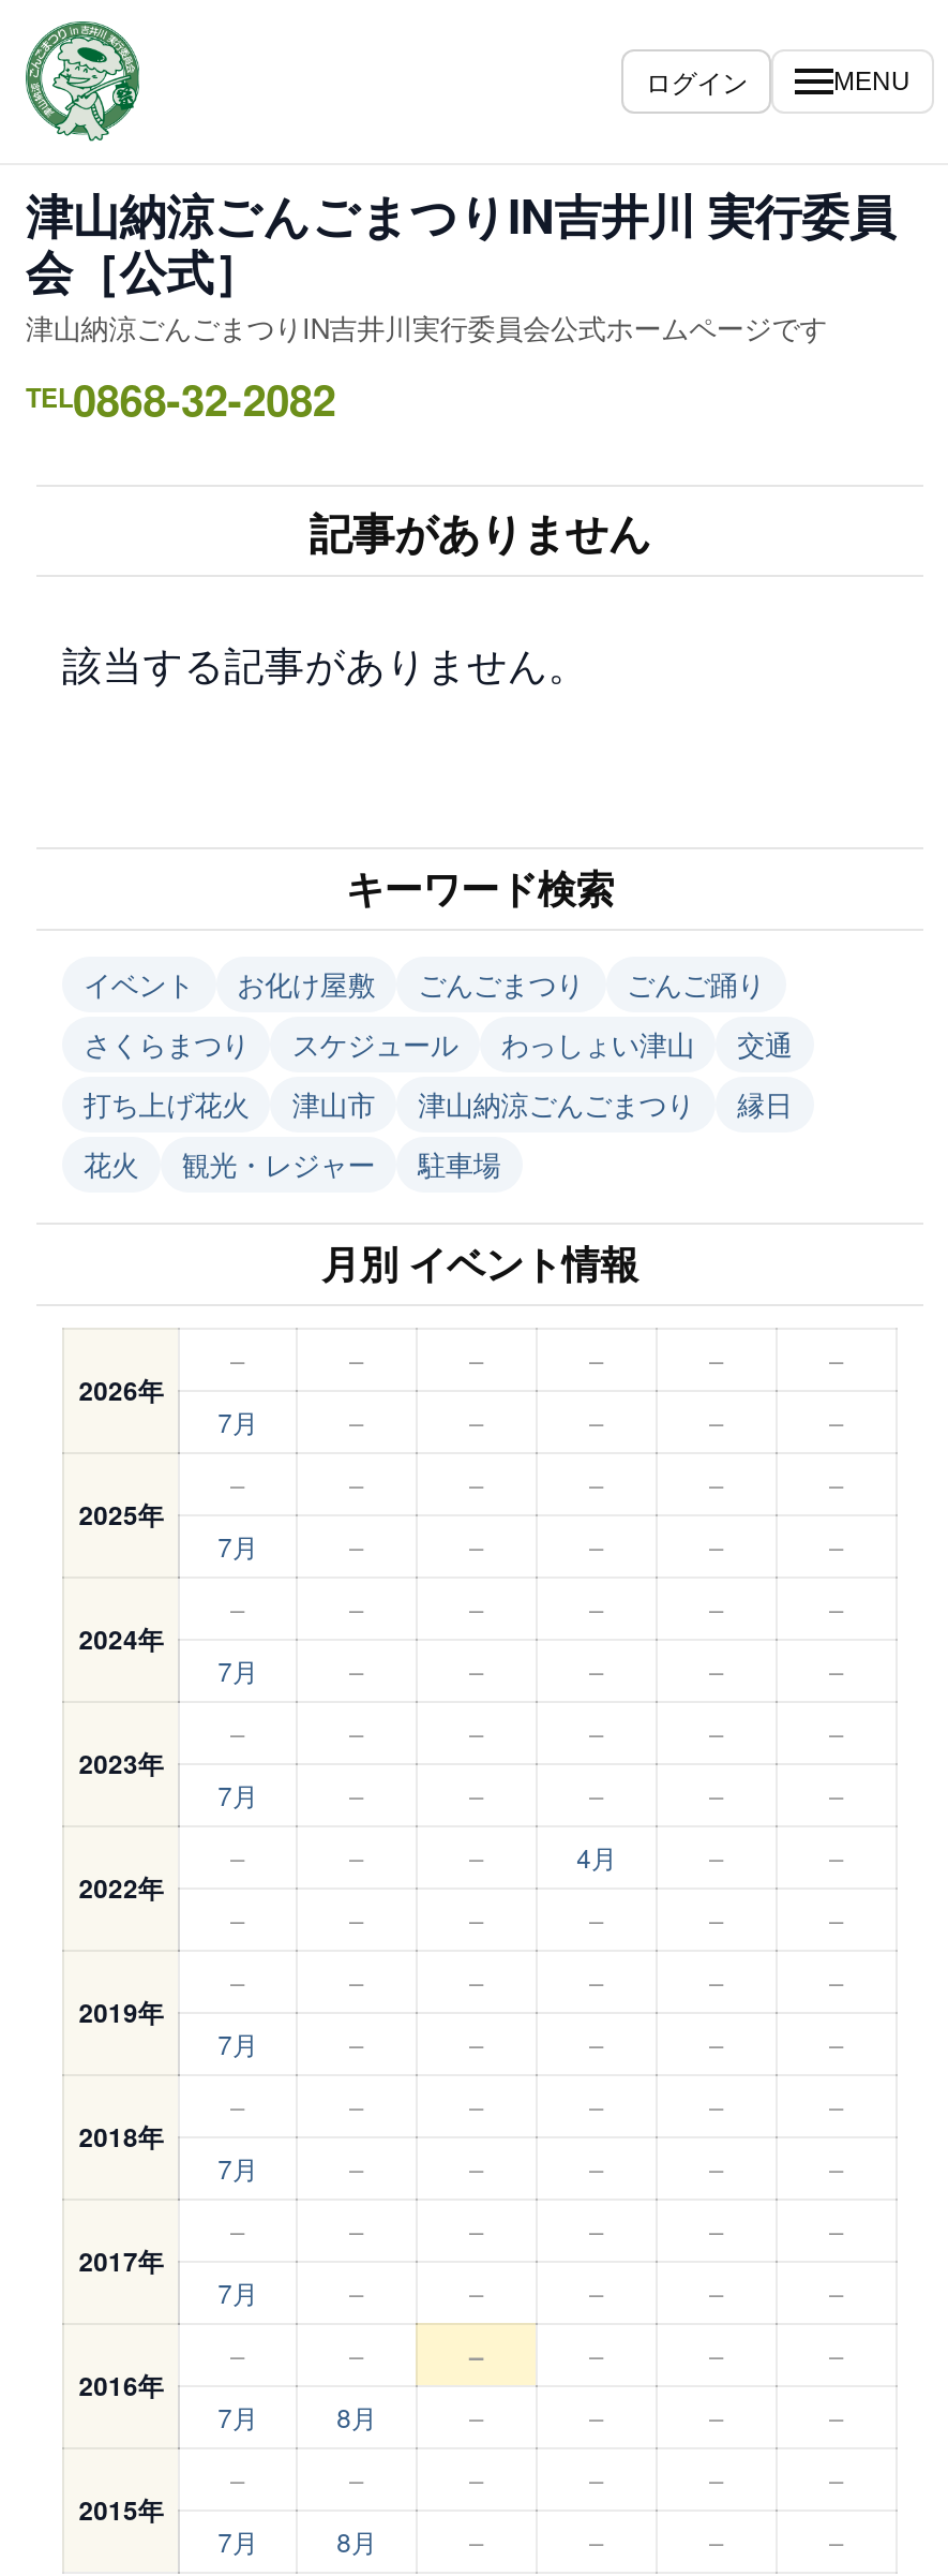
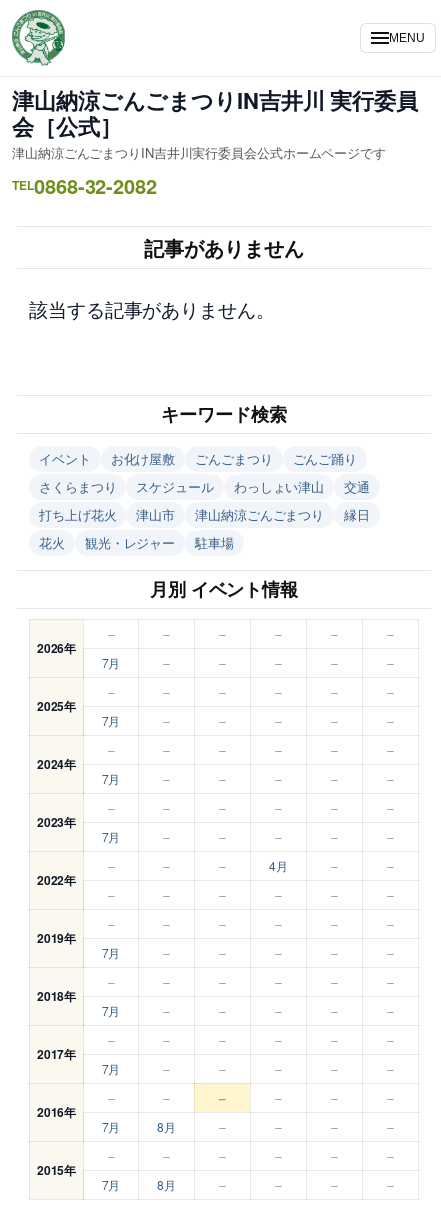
[646,62,748,99] ログイン -> none

